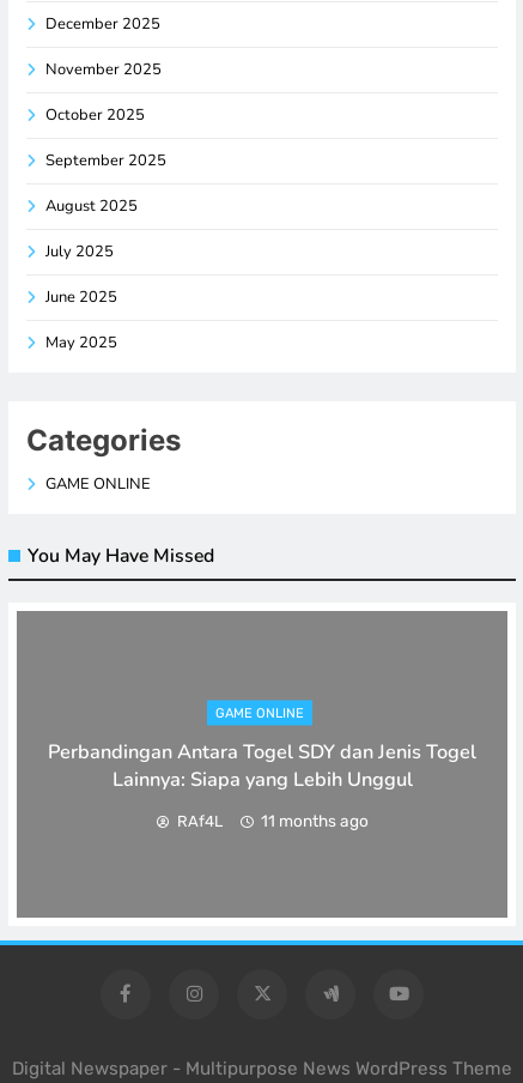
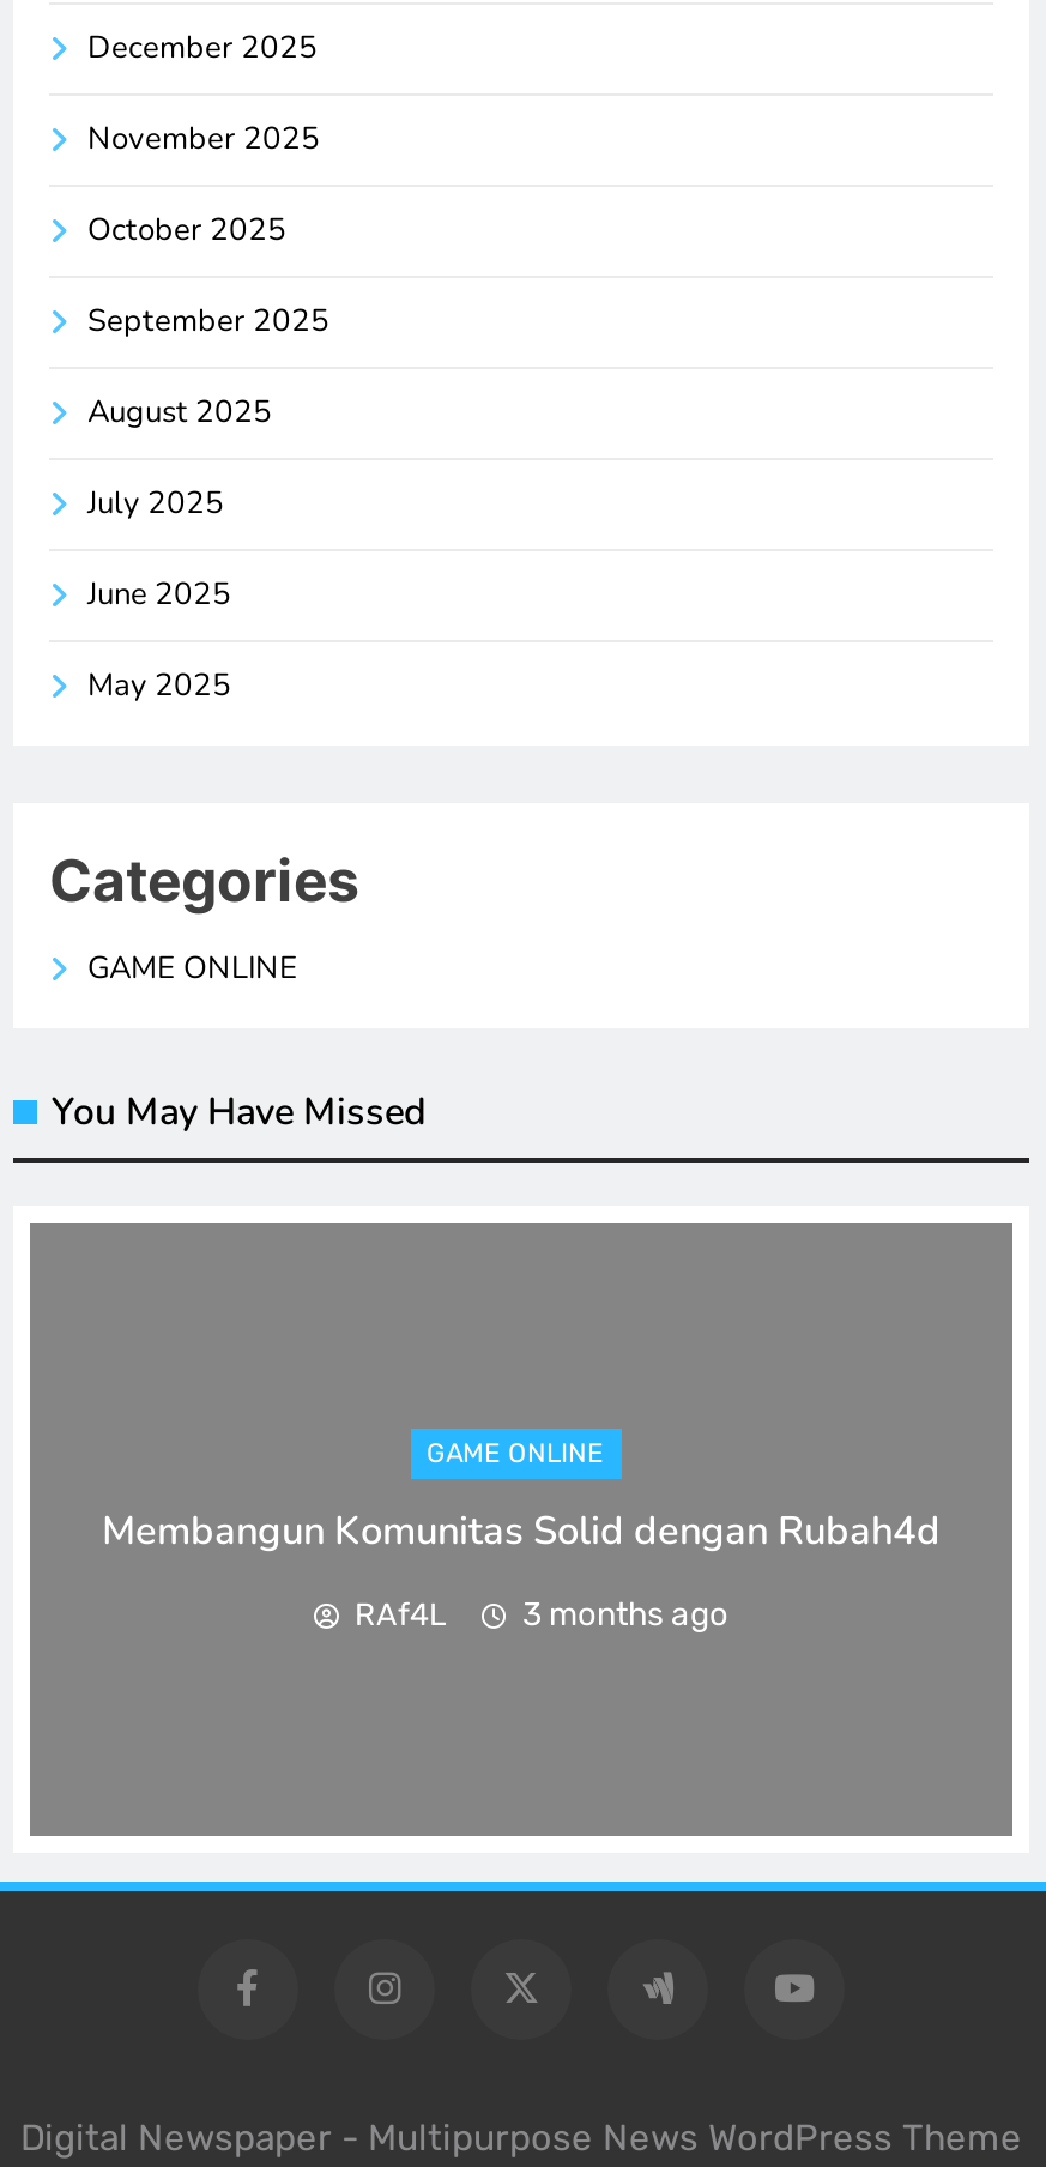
[48,737,476,792] Perbandingan Antara Togel SDY dan Jenis Togel | Lainnya: Siapa yang Lebih Unggul -> [102,1502,941,1557] Membangun Komunitas Solid dengan Rubah4d
[260,810,368,829] 11 months ago -> [522,1593,728,1632] 3 months ago

